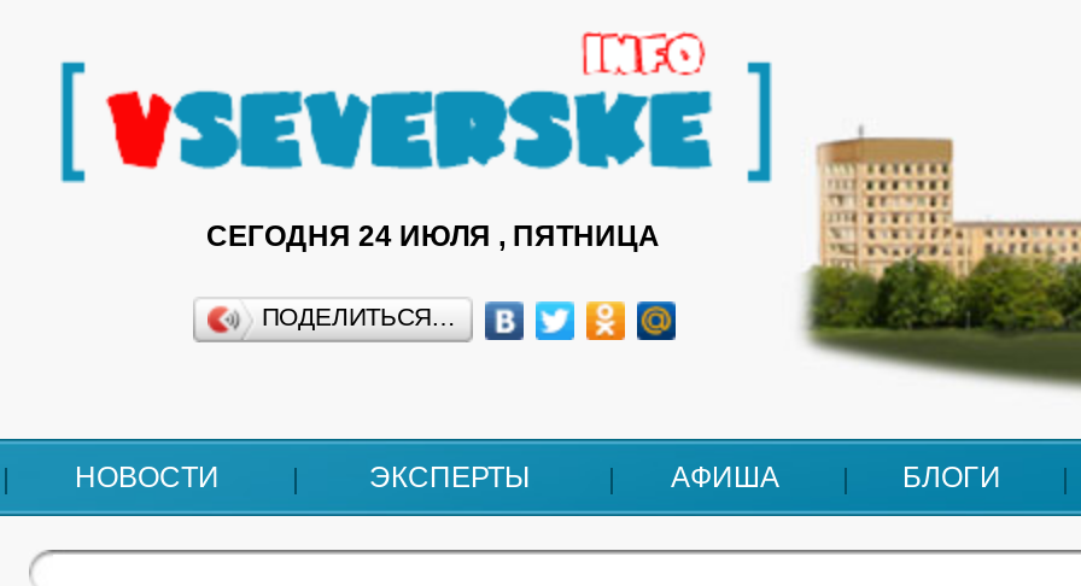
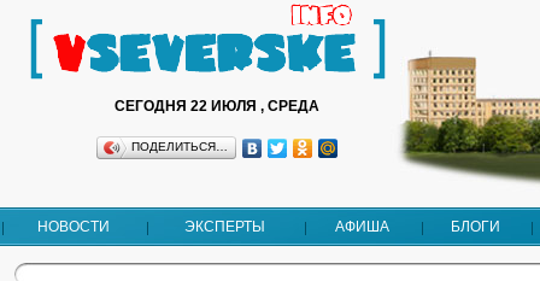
[206,219,660,253] СЕГОДНЯ 24 ИЮЛЯ , ПЯТНИЦА -> [114,98,319,115] СЕГОДНЯ 22 ИЮЛЯ , СРЕДА

